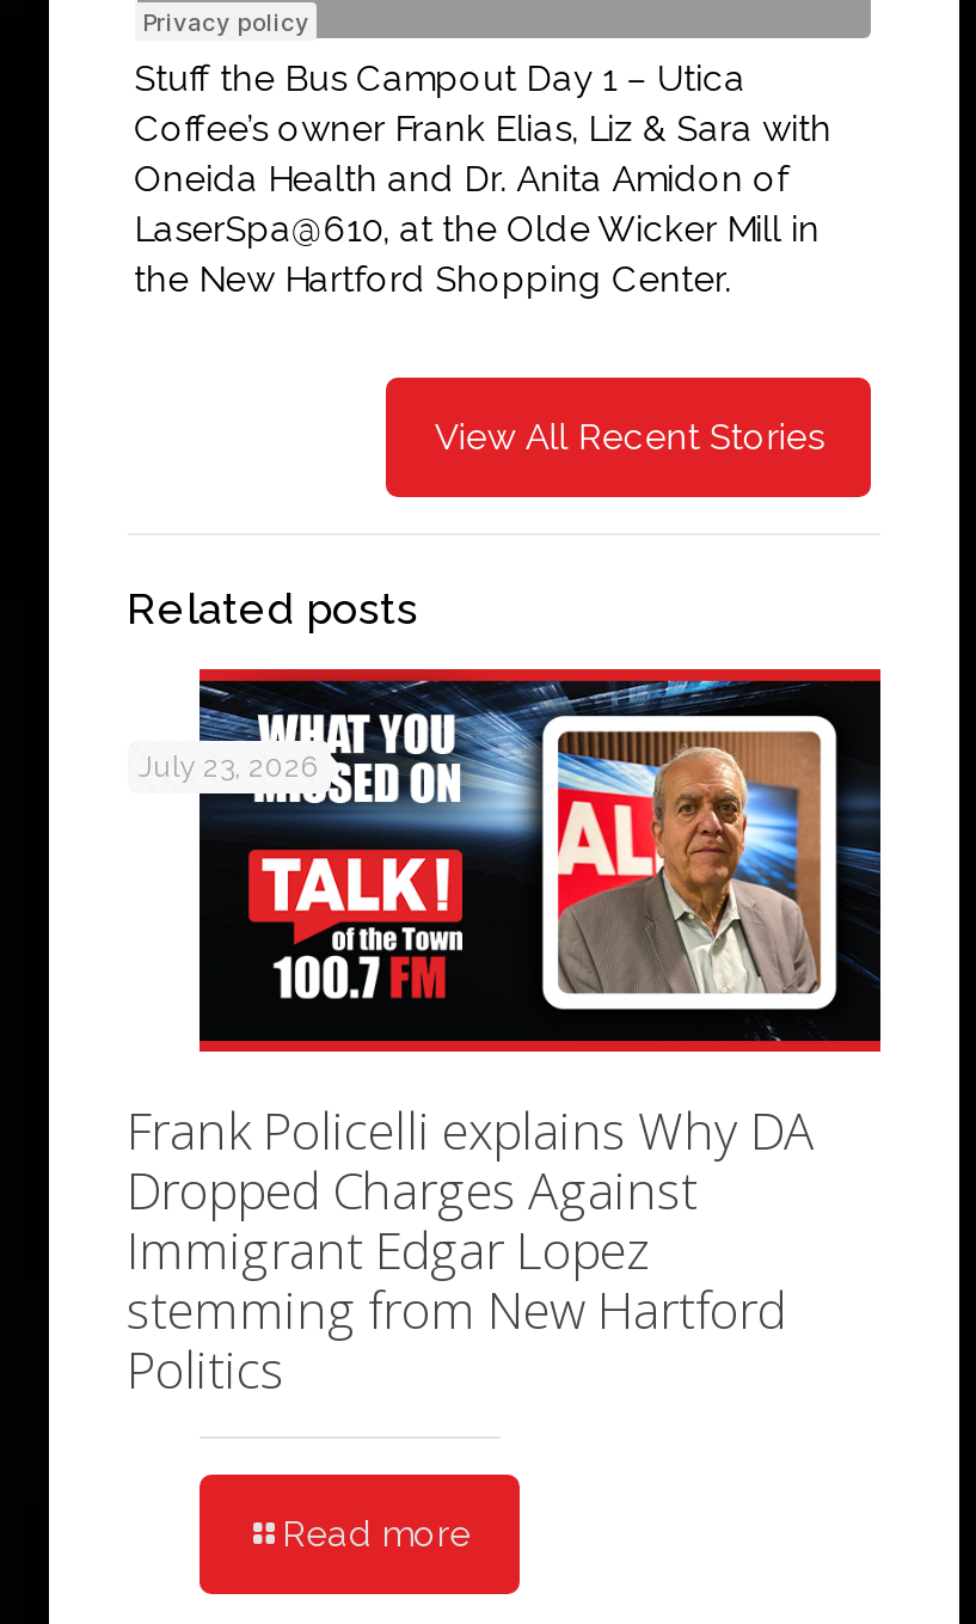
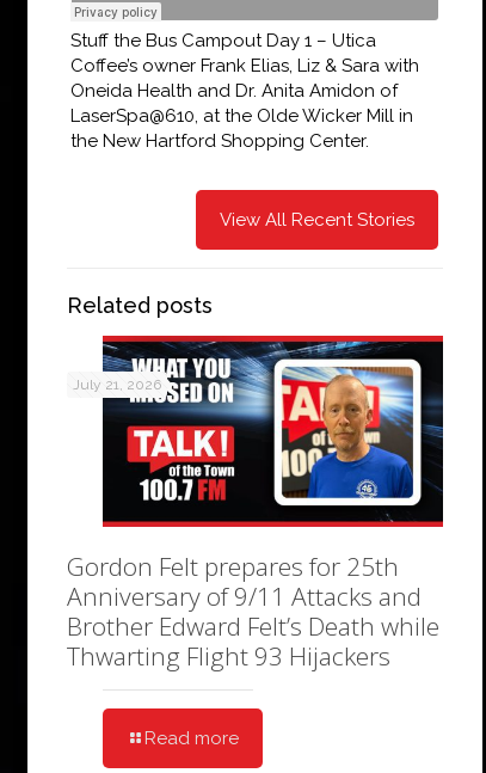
[555,729,821,994] [image] -> [281,366,414,499] [image]
[139,750,318,784] July 23, 2026 -> [72,376,161,393] July 21, 2026
[127,1097,815,1403] Frank Policelli explains Why DA | Dropped Charges Against | Immigrant Edgar Lopez | stemming from New Hartford | Politics -> [66,550,439,673] Gordon Felt prepares for 25th | Anniversary of 9/11 Attacks and | Brother Edward Felt’s Death while | Thwarting Flight 93 Hijackers

